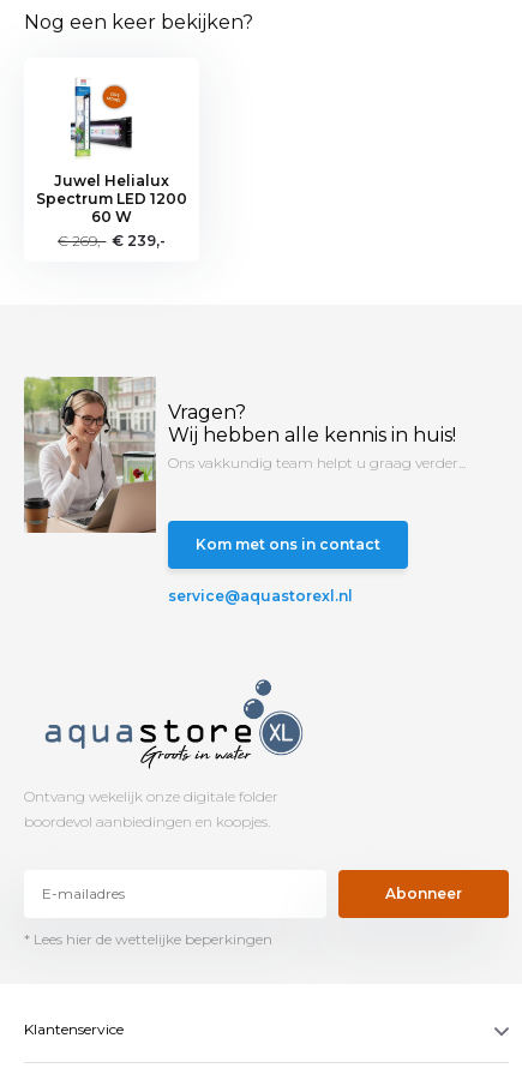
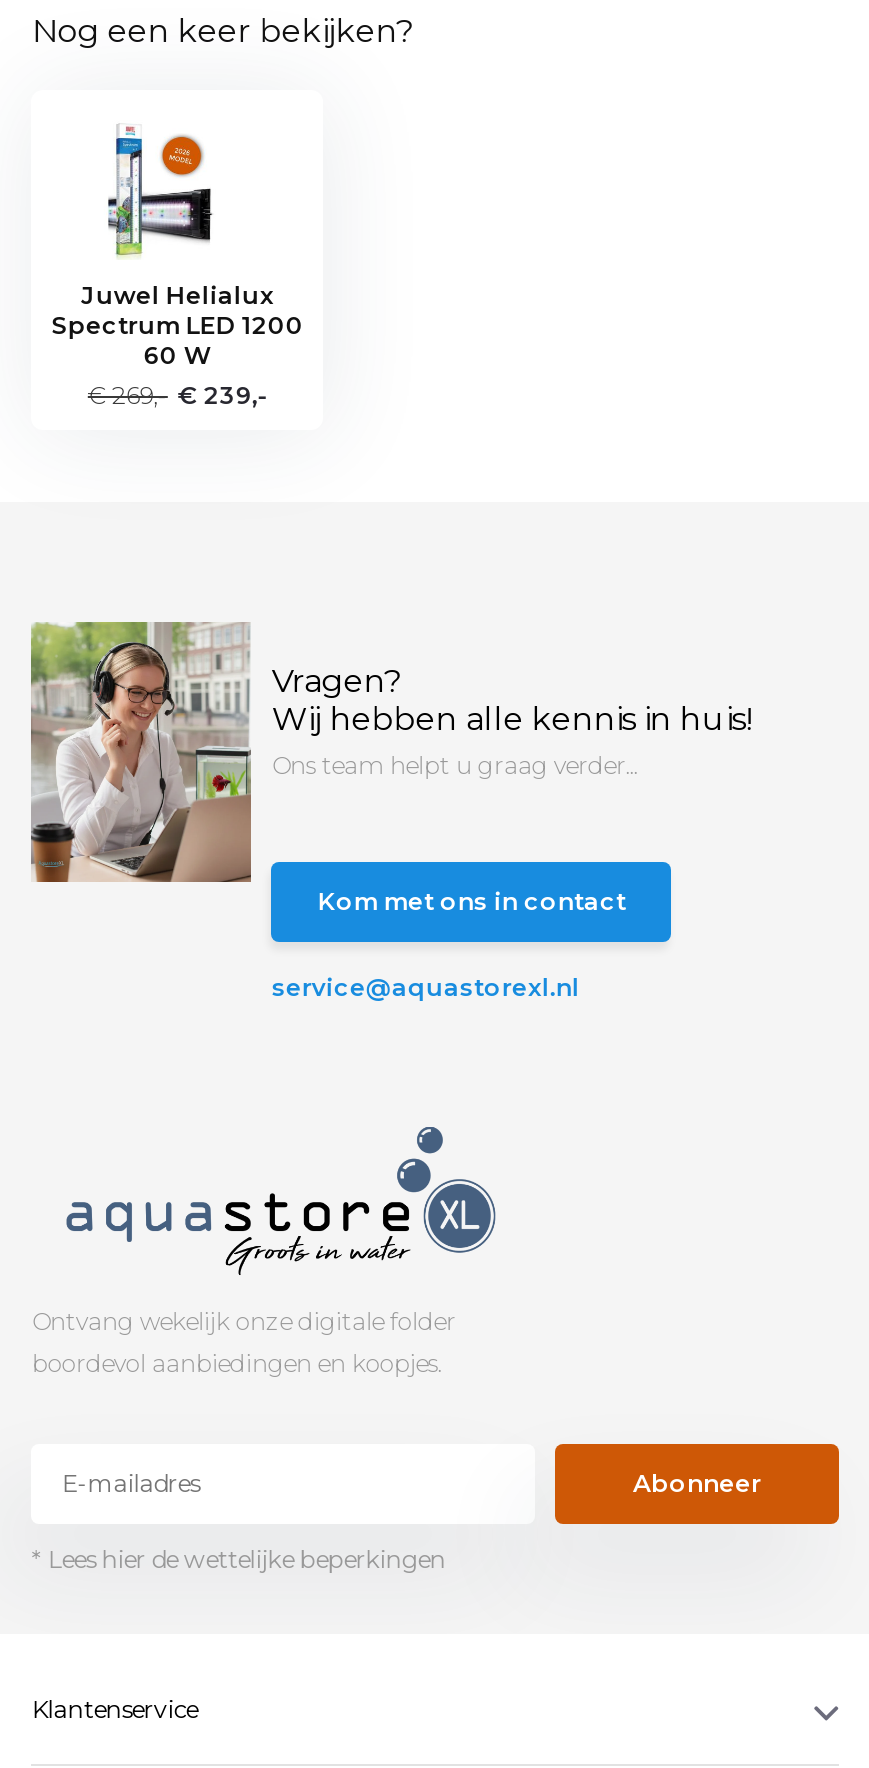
[168,453,466,471] Ons vakkundig team helpt u graag verder... -> [272,750,638,780] Ons team helpt u graag verder...

